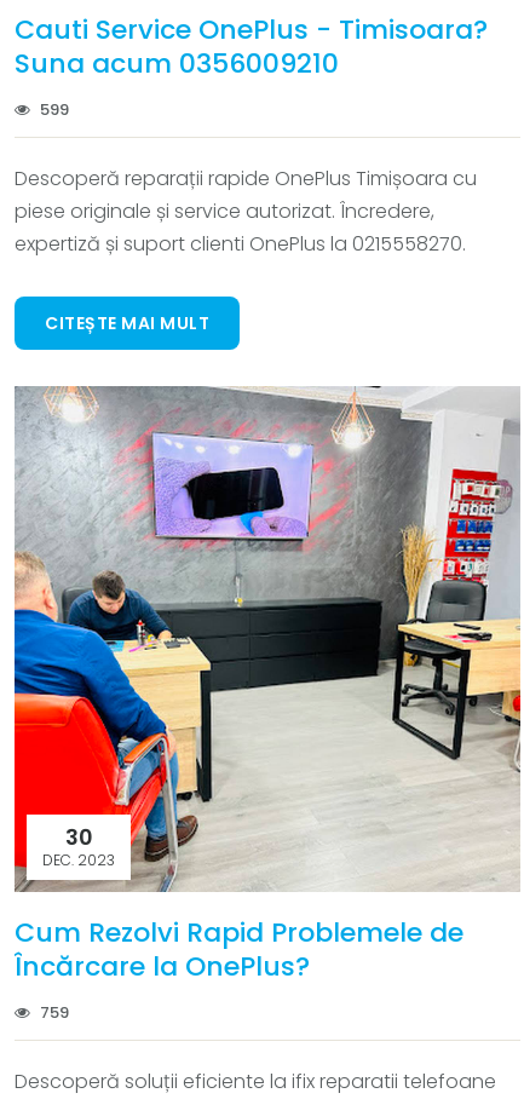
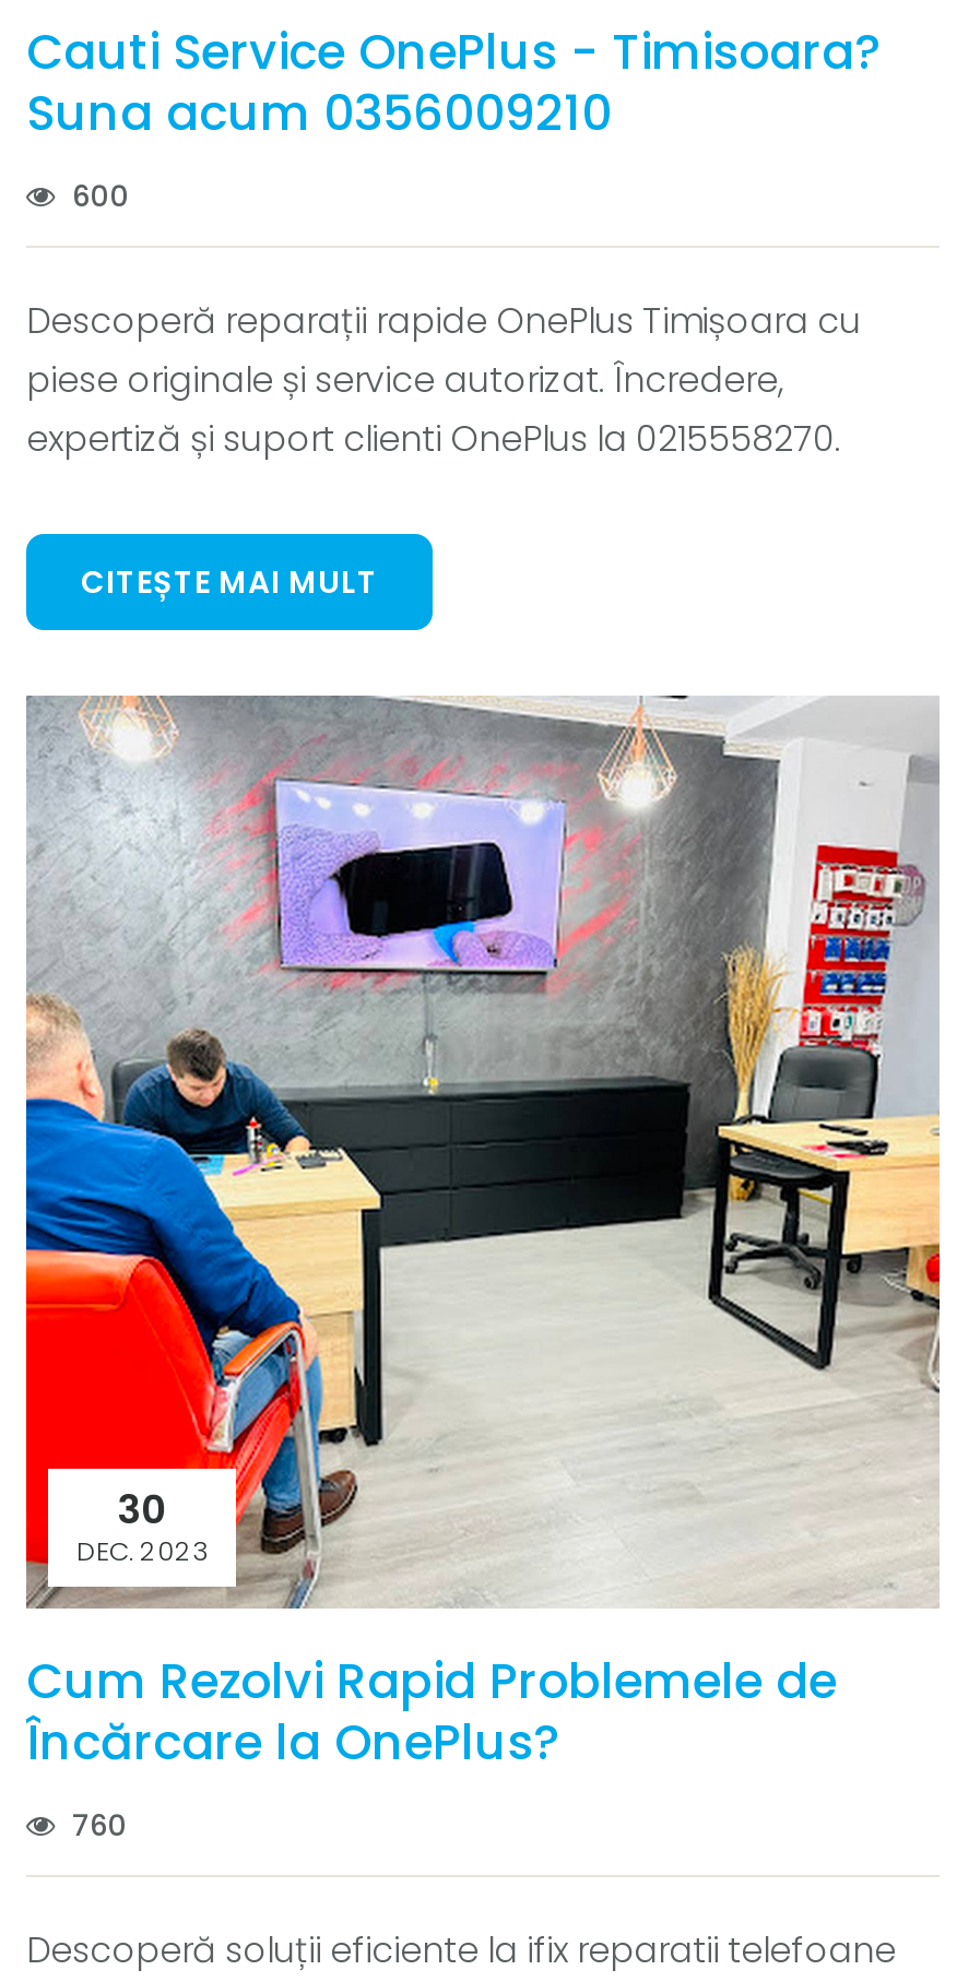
[36,98,69,121] 599 -> [66,176,129,217] 600
[36,1001,69,1024] 759 -> [66,1805,127,1847] 760

